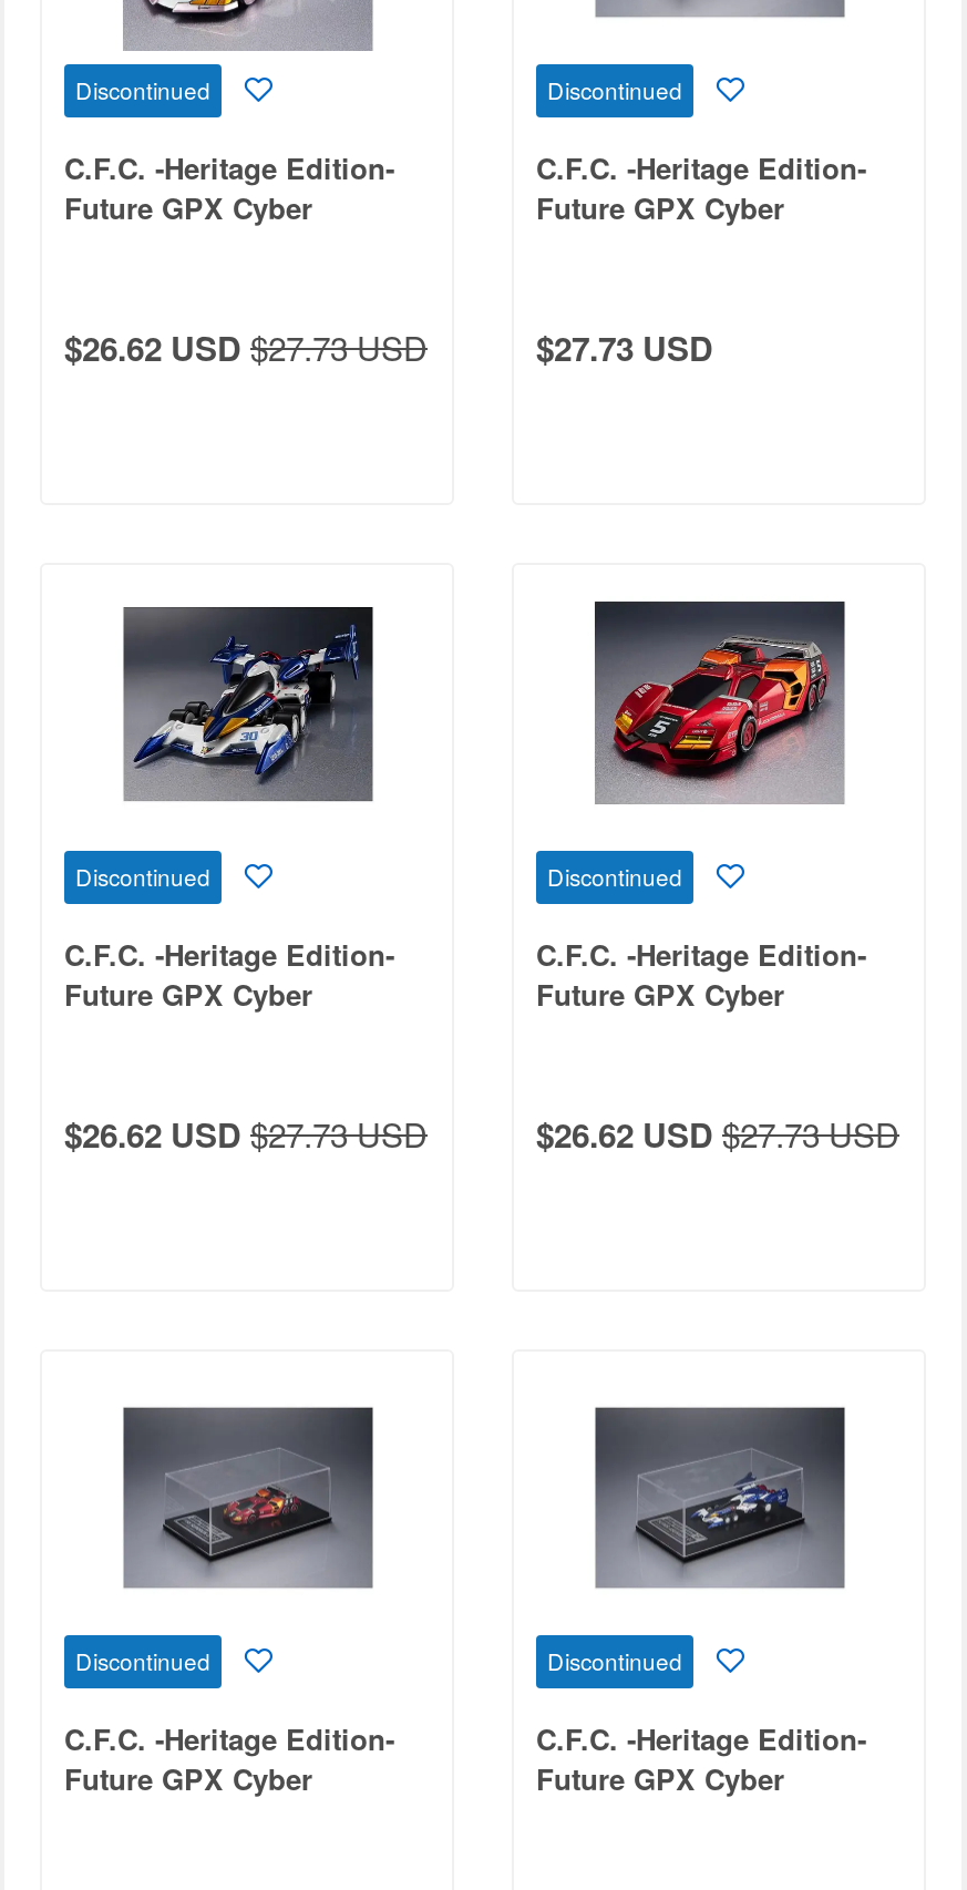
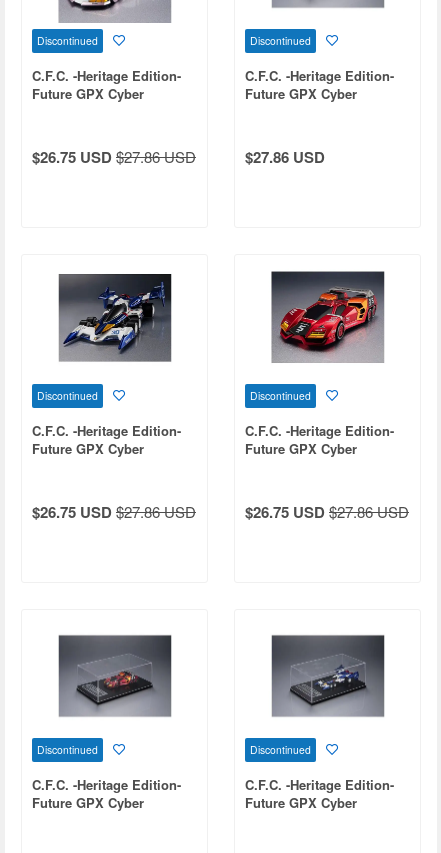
[64,323,428,372] $26.62 USD $27.73 USD -> [32,146,196,168] $26.75 USD $27.86 USD
[536,323,713,372] $27.73 USD -> [245,146,325,168] $27.86 USD
[64,1109,428,1158] $26.62 USD $27.73 USD -> [32,500,196,522] $26.75 USD $27.86 USD
[536,1109,899,1158] $26.62 USD $27.73 USD -> [245,500,409,522] $26.75 USD $27.86 USD

